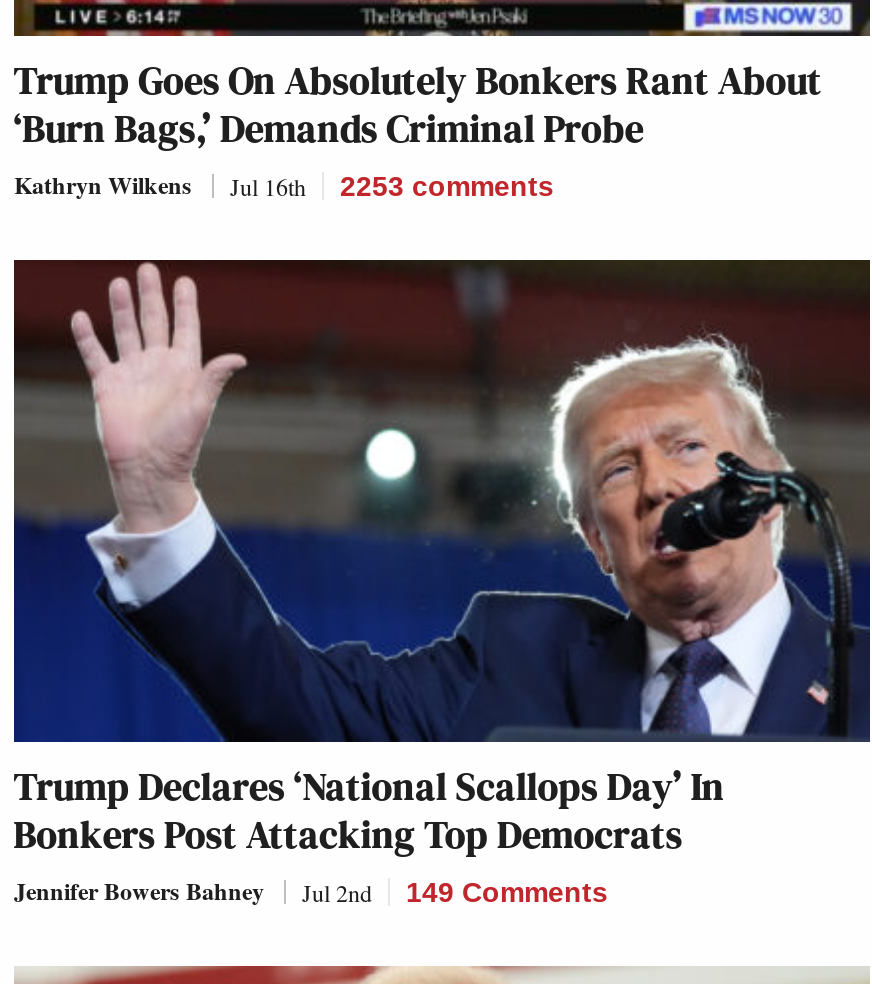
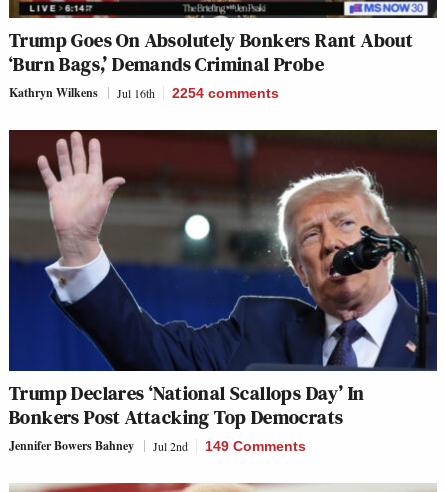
[14,168,554,202] Kathryn Wilkens Jul 16th 2253 comments -> [9,84,279,101] Kathryn Wilkens Jul 16th 2254 comments

